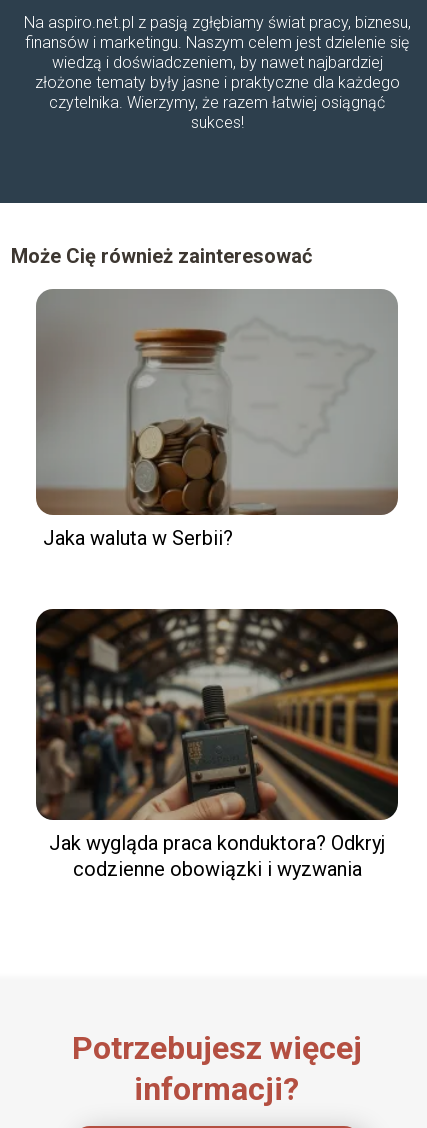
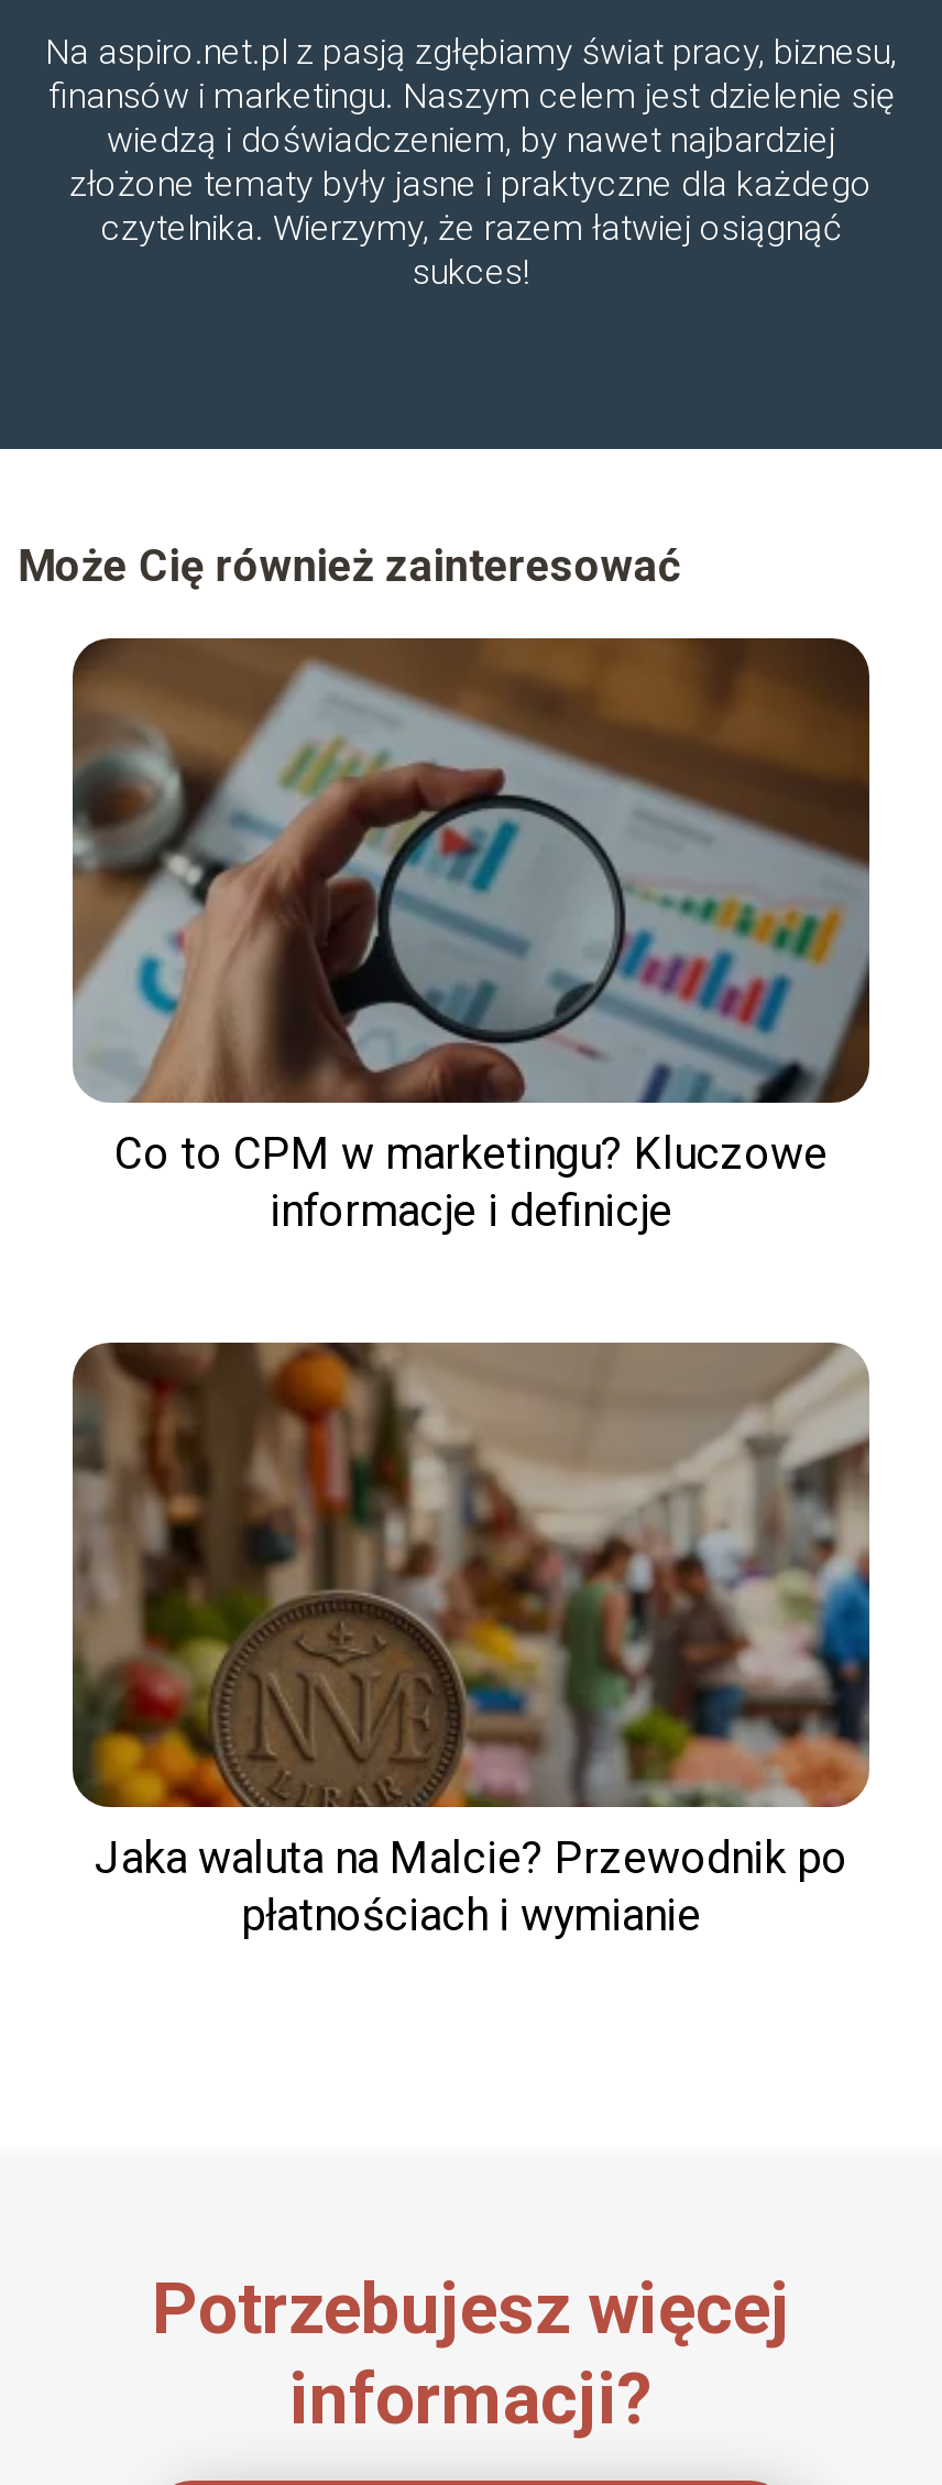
[35,289,399,550] [image] | Jaka waluta w Serbii? -> [73,636,869,1238] [image] | Co to CPM w marketingu? Kluczowe | informacje i definicje
[36,608,399,881] [image] | Jak wygląda praca konduktora? Odkryj | codzienne obowiązki i wyzwania -> [73,1340,872,1942] [image] | Jaka waluta na Malcie? Przewodnik po | płatnościach i wymianie

